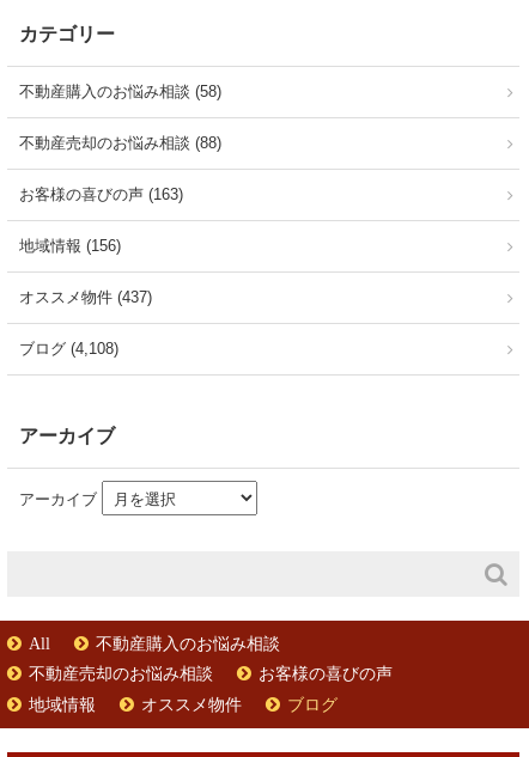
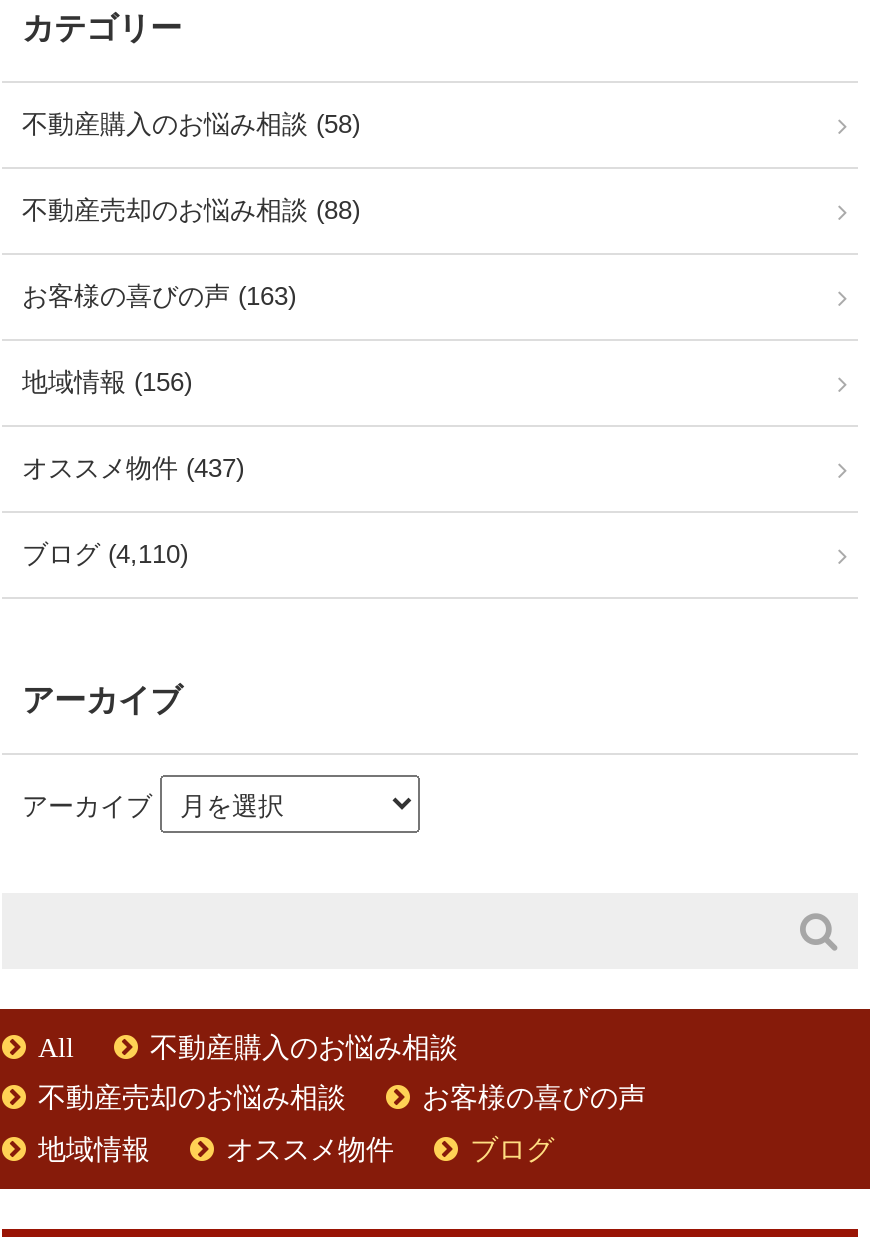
[19,339,118,357] ブログ (4,108) -> [22,538,188,568] ブログ (4,110)

